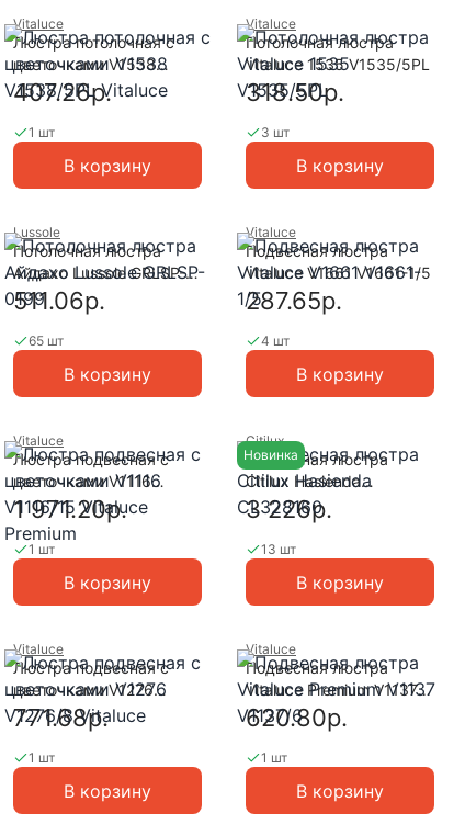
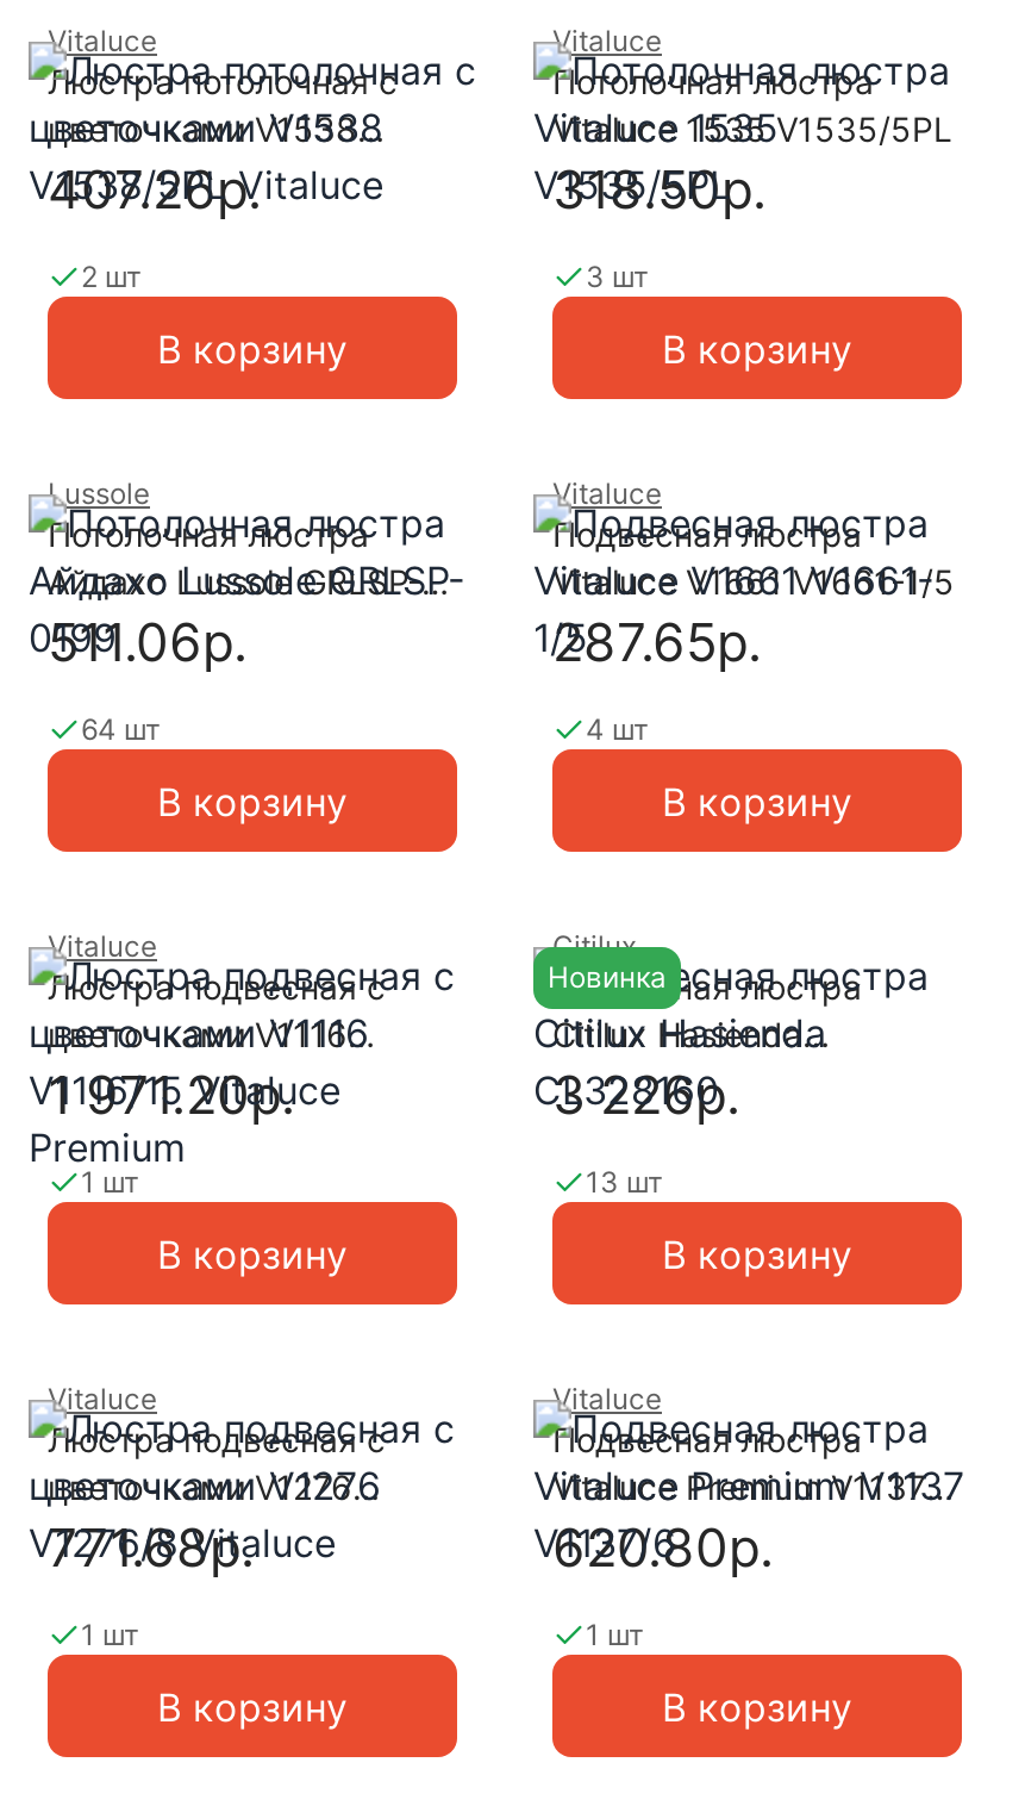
[29,124,55,140] 1 шт -> [81,259,140,294] 2 шт
[29,332,64,349] 65 шт -> [81,711,160,747] 64 шт

